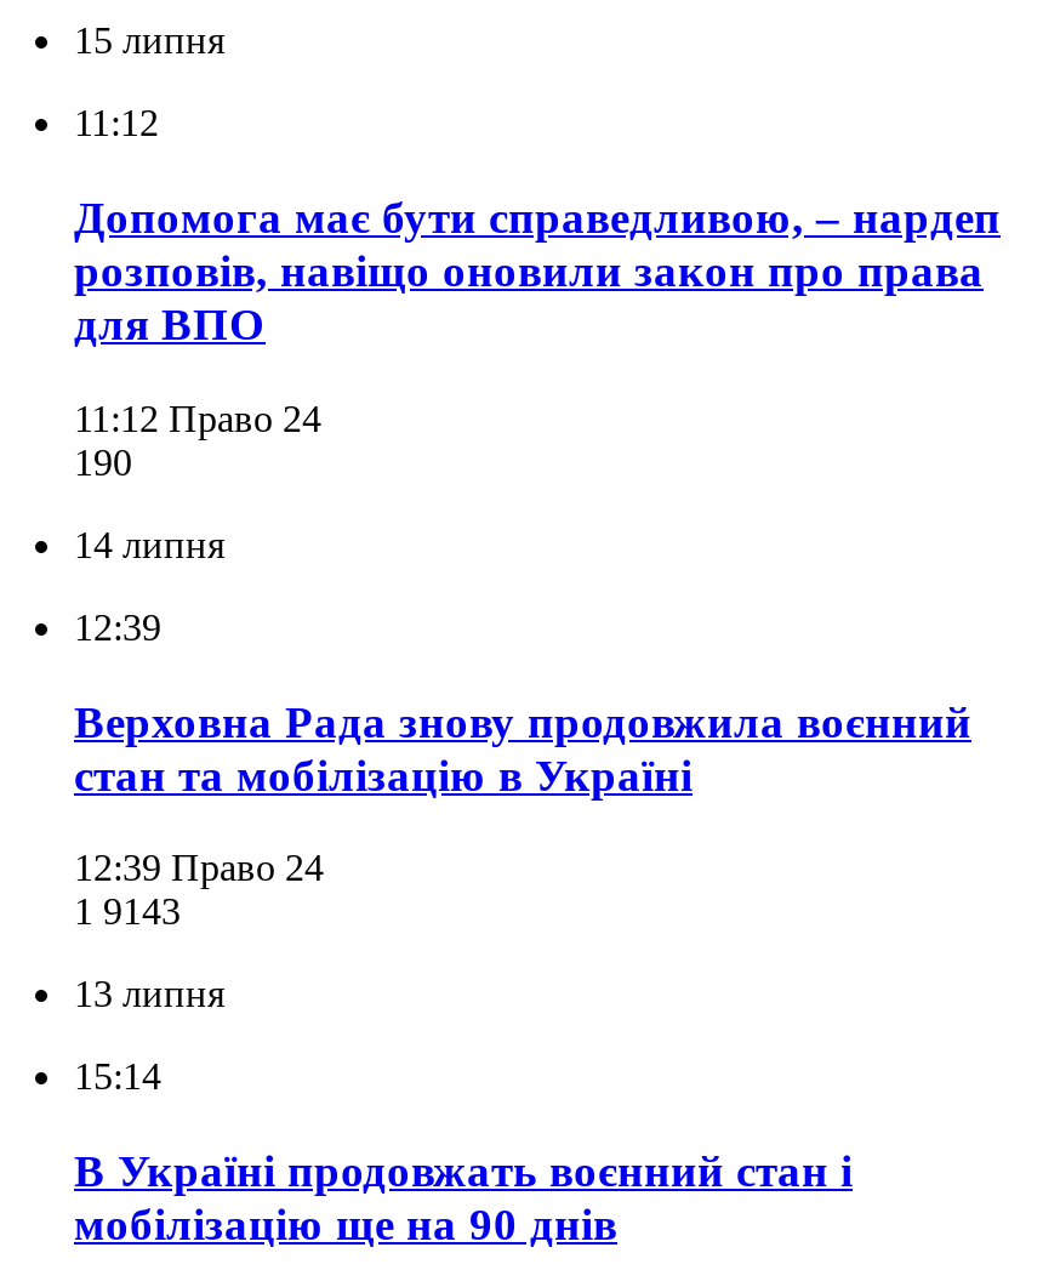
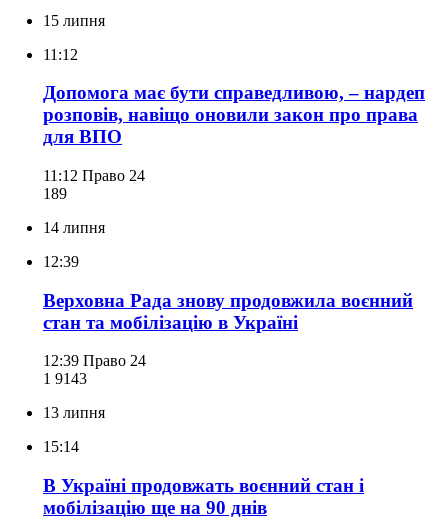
[74,441,132,483] 190 -> [43,185,67,202] 189

